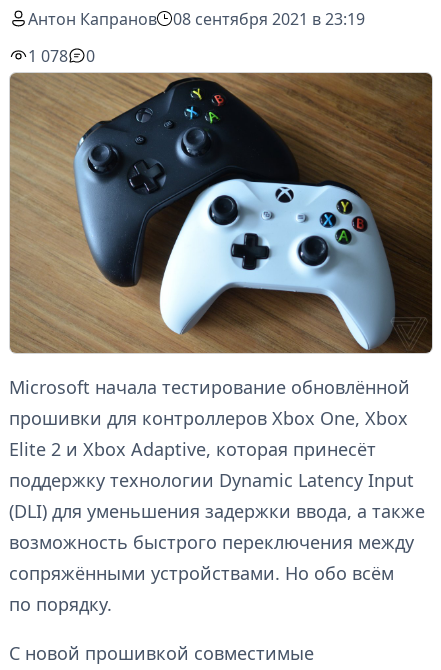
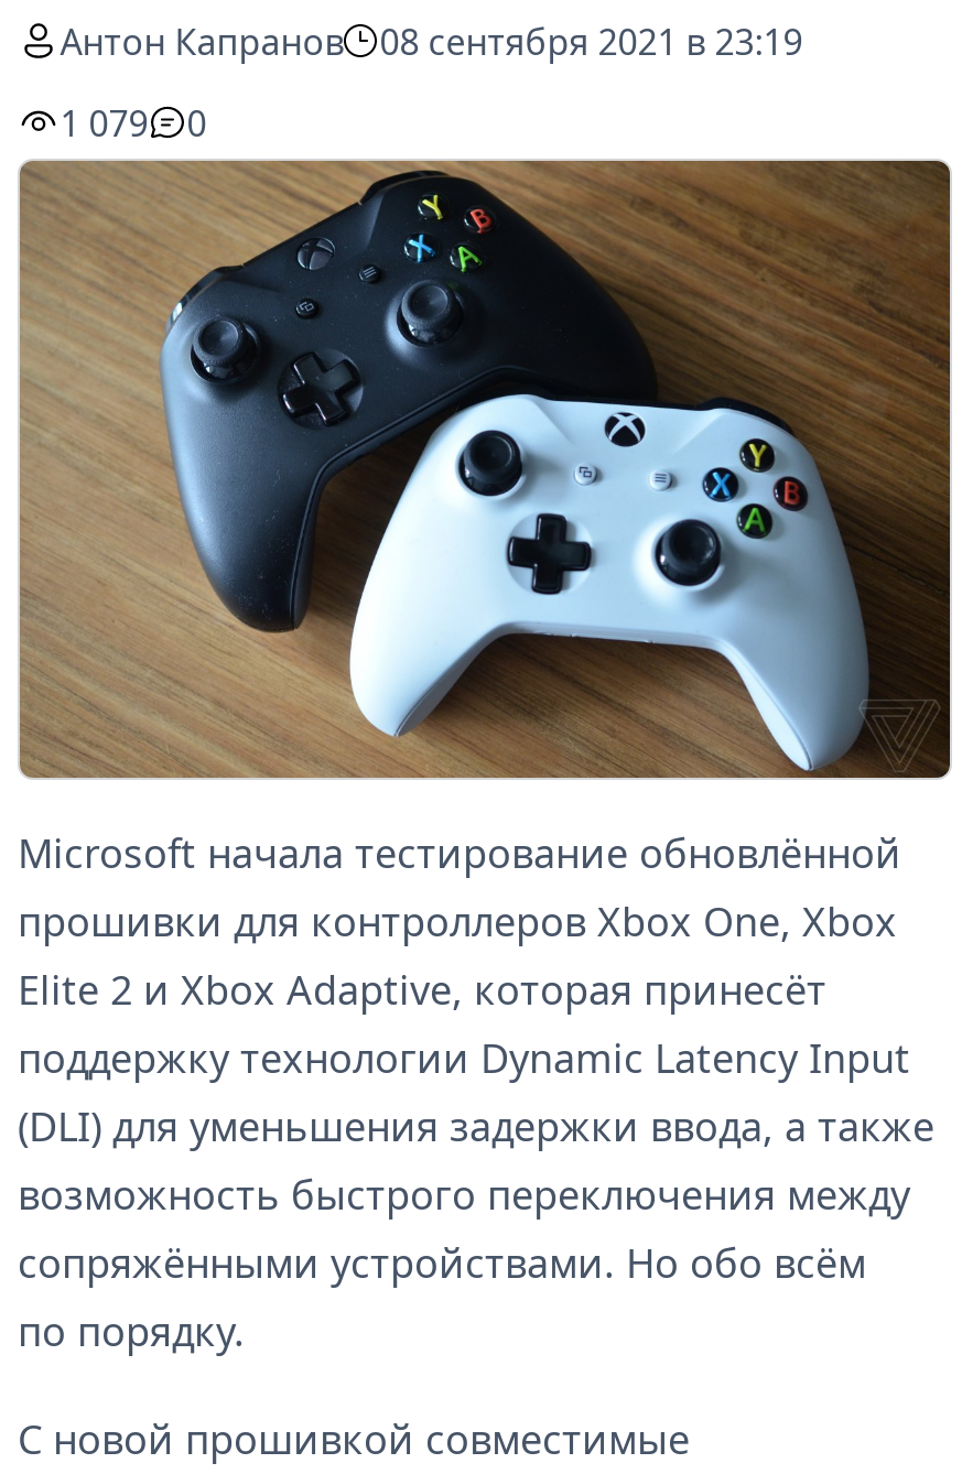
[28,44,95,66] 1 078 0 -> [60,98,207,147] 1 079 0

